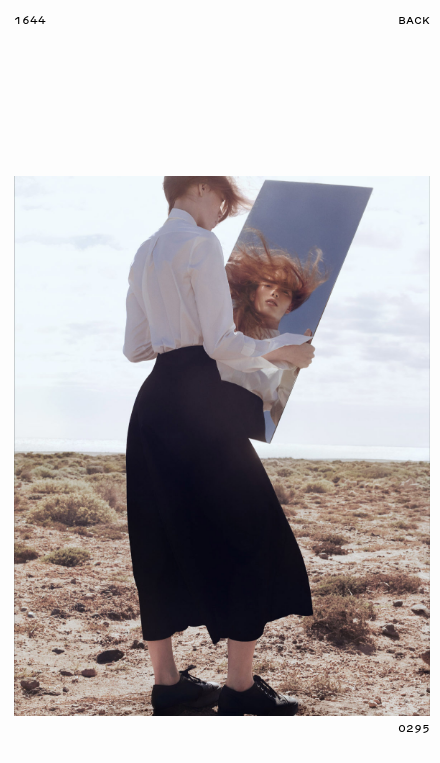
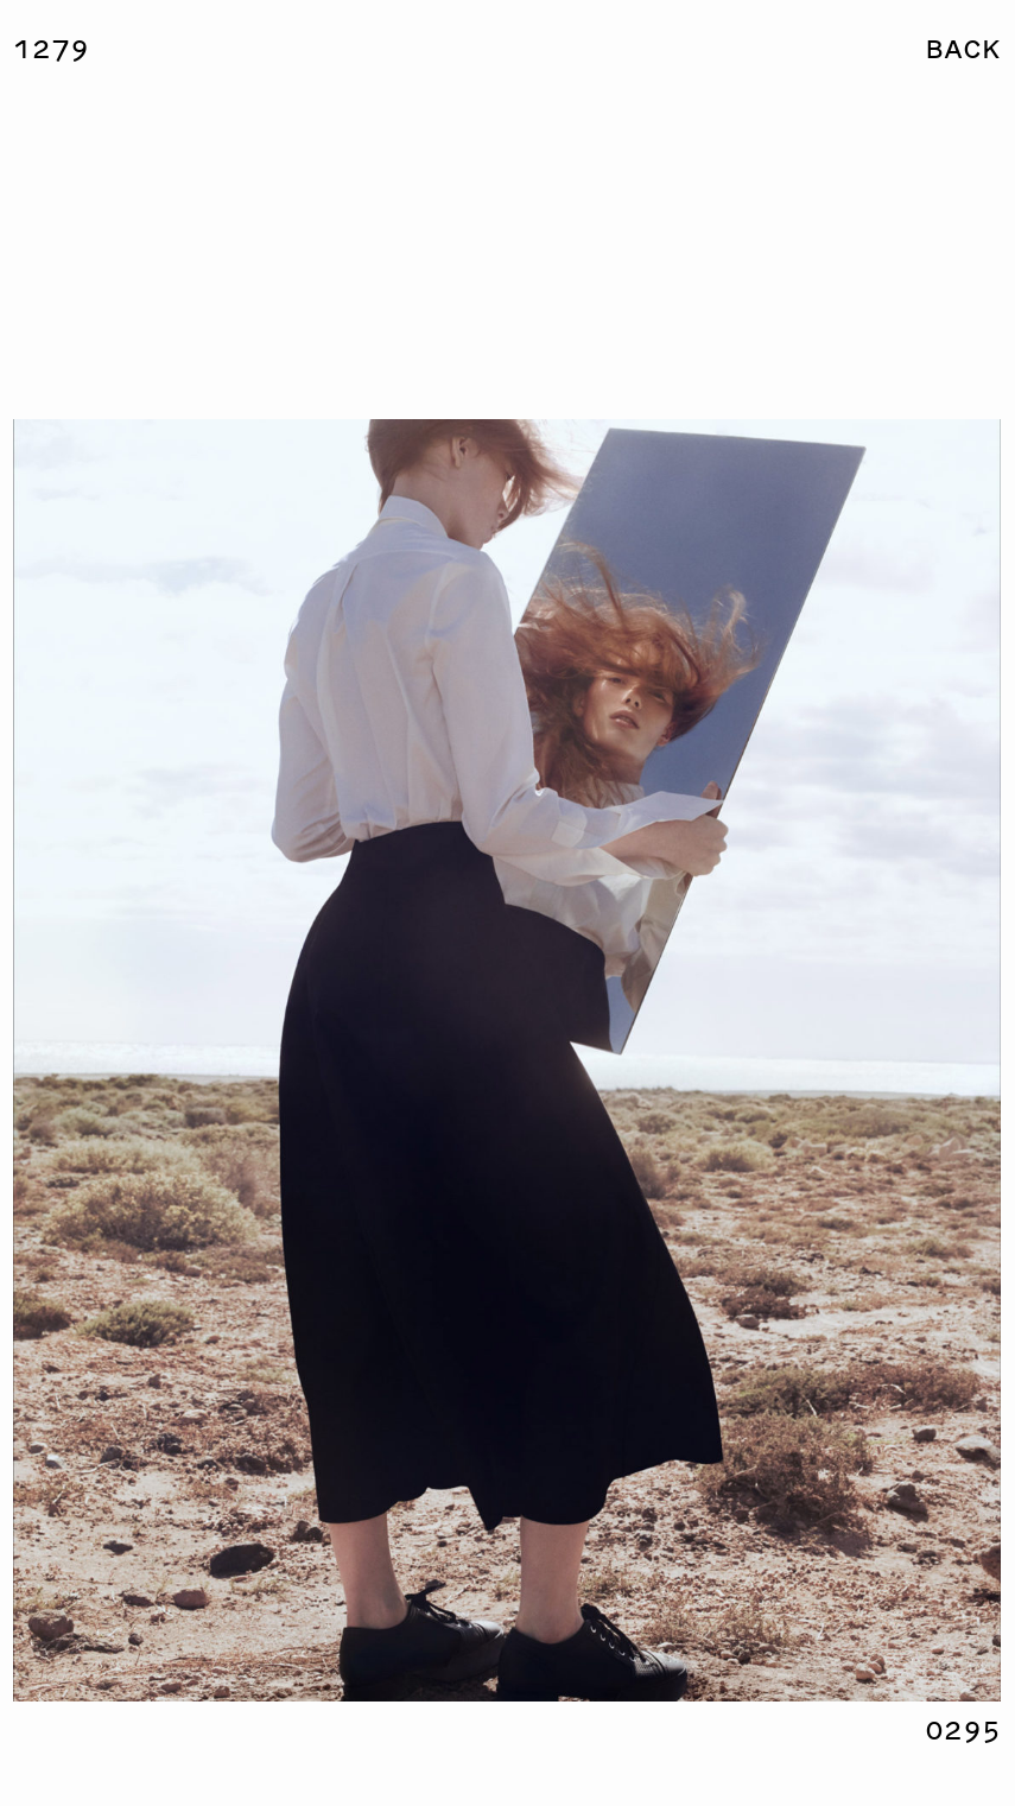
[14,12,46,28] 1644 -> [13,30,89,68] 1279

